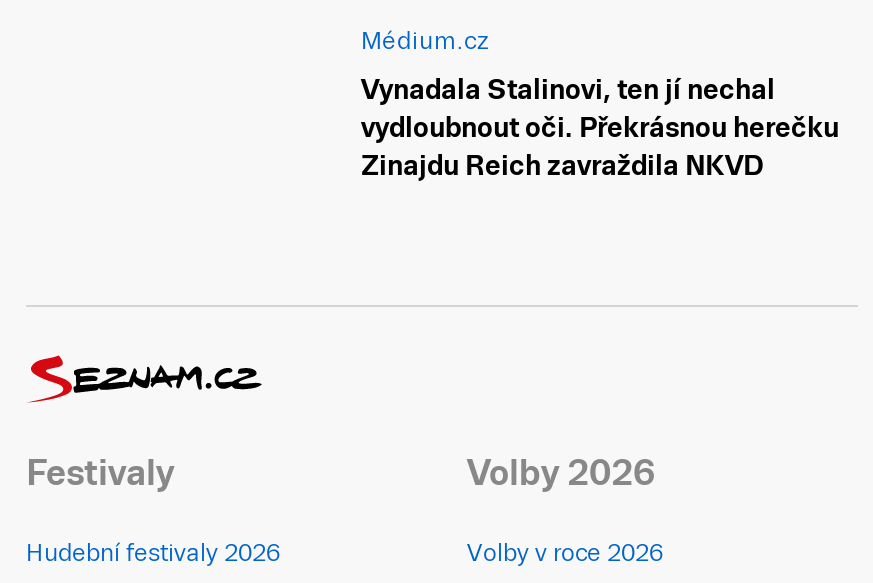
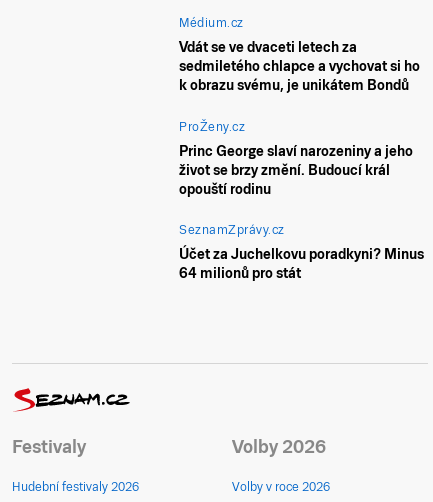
[361,73,839,181] Vynadala Stalinovi, ten jí nechal | vydloubnout oči. Překrásnou herečku | Zinajdu Reich zavraždila NKVD -> [179,39,424,281] Vdát se ve dvaceti letech za | sedmiletého chlapce a vychovat si ho | k obrazu svému, je unikátem Bondů | ProŽeny.cz | Princ George slaví narozeniny a jeho | život se brzy změní. Budoucí král | opouští rodinu | SeznamZprávy.cz | Účet za Juchelkovu poradkyni? Minus | 64 milionů pro stát

